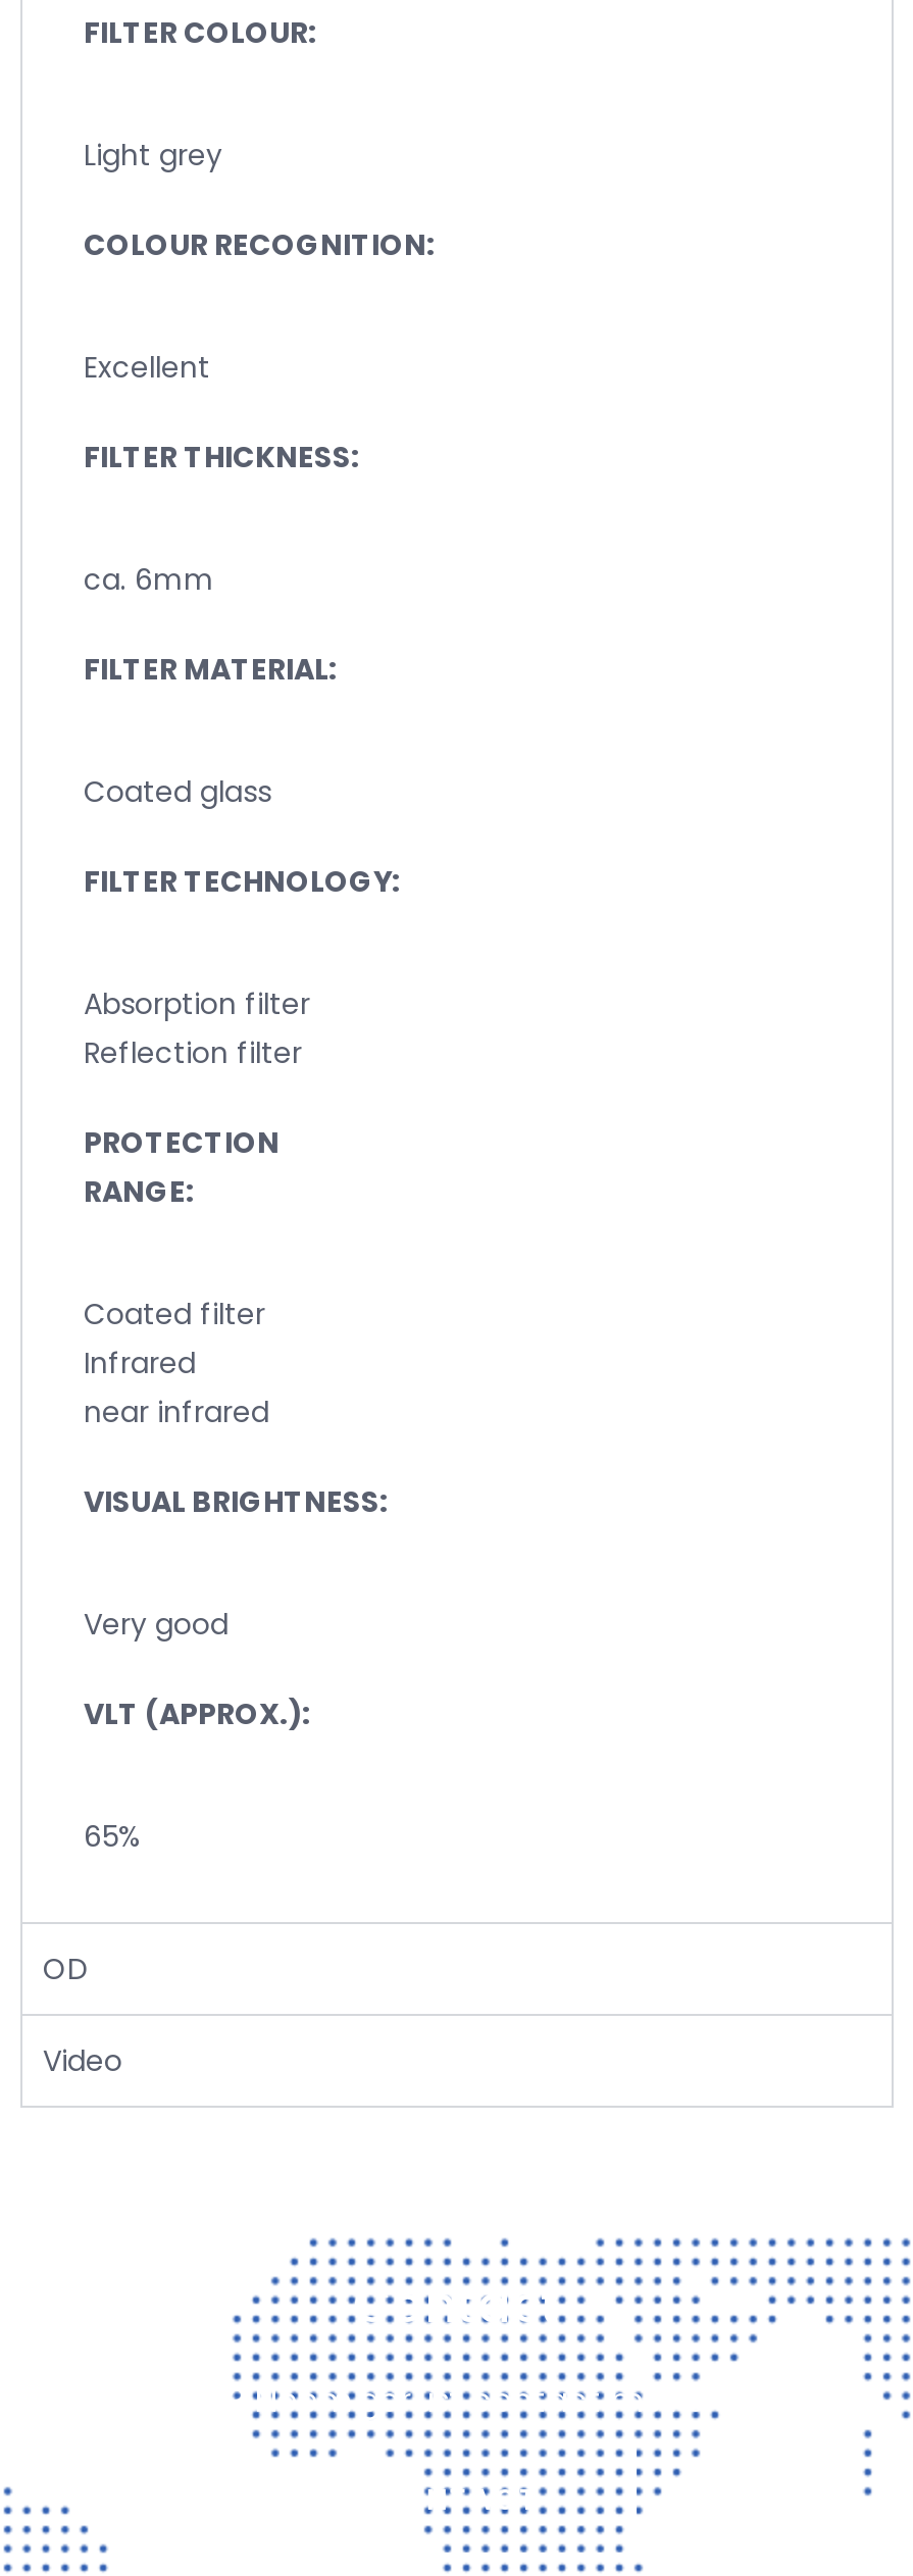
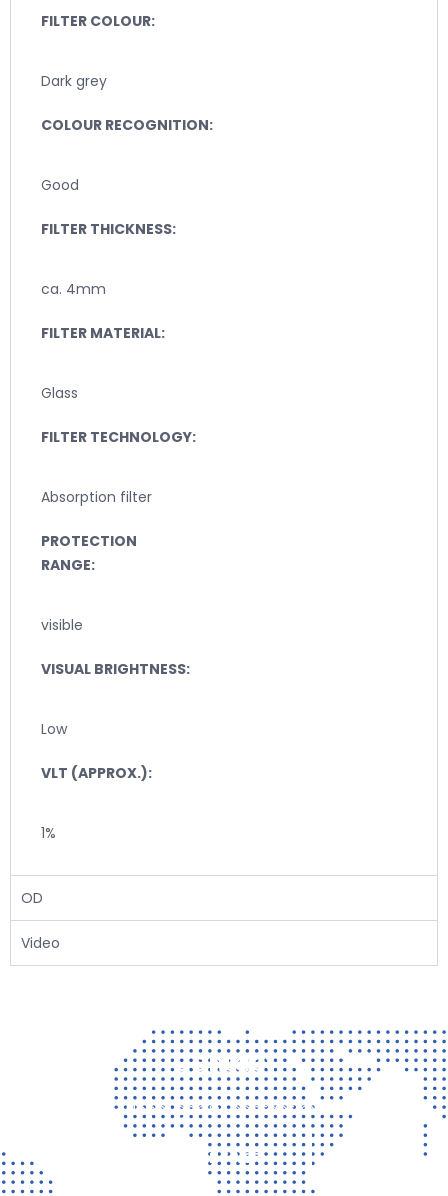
[84,134,222,175] Light grey -> [41,71,107,91] Dark grey
[84,346,210,387] Excellent -> [41,175,79,195] Good
[84,559,214,599] ca. 6mm -> [41,279,106,299] ca. 4mm
[84,771,271,812] Coated glass -> [41,383,78,403] Glass
[84,1032,302,1073] Reflection filter -> none
[84,1293,269,1432] Coated filter | Infrared | near infrared -> [41,615,83,635] visible
[84,1603,229,1644] Very good -> [41,719,67,739] Low
[84,1816,141,1856] 65% -> [41,823,56,843] 1%

